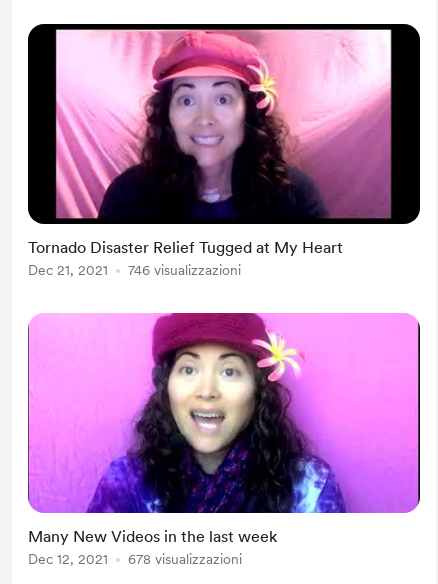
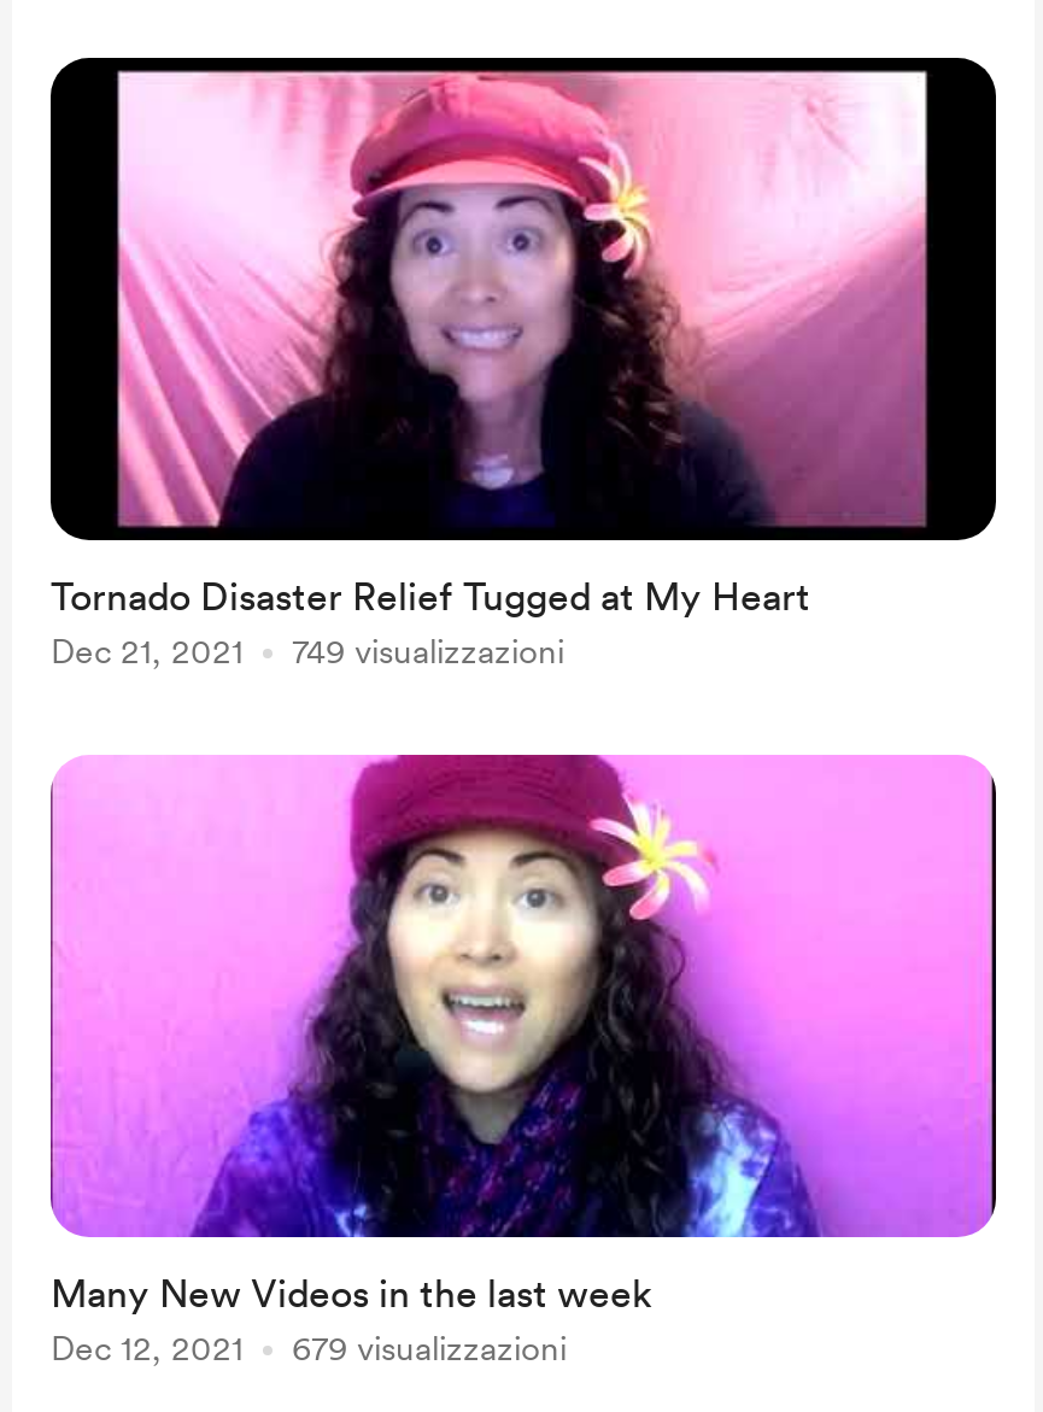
[128,262,241,278] 746 visualizzazioni -> [292,632,564,670] 749 visualizzazioni
[128,551,242,567] 678 visualizzazioni -> [292,1329,567,1367] 679 visualizzazioni

